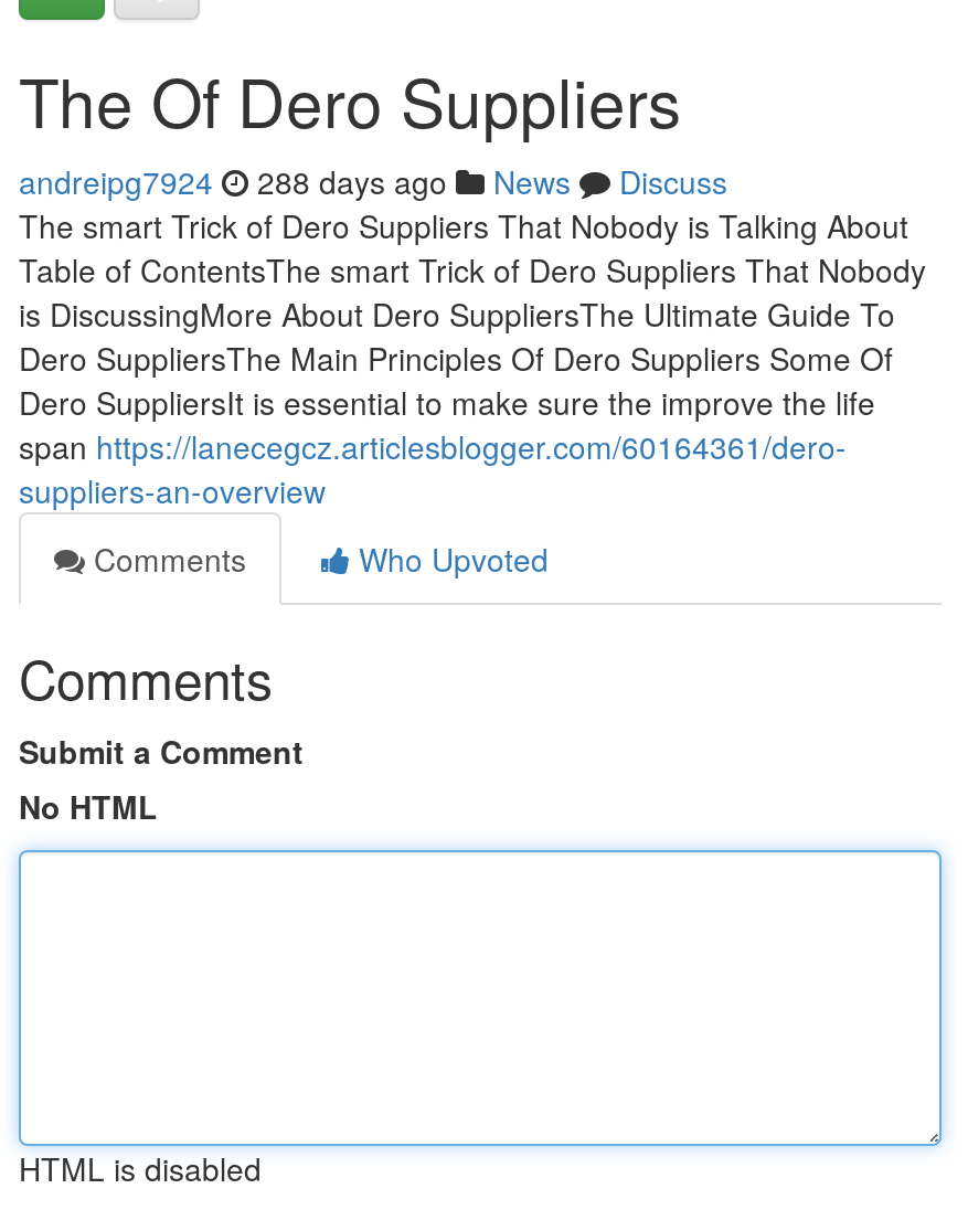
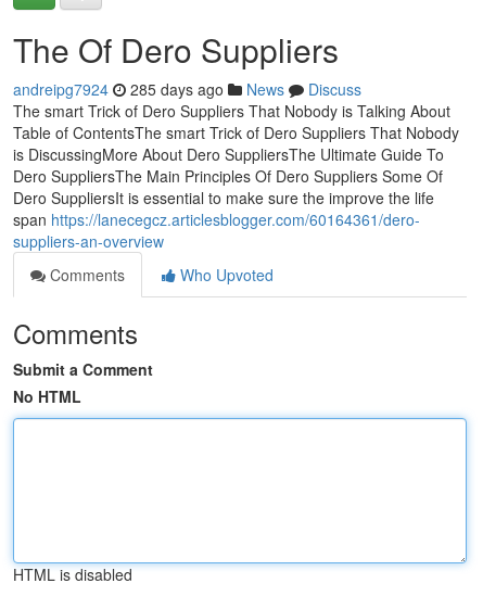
[19,159,727,203] andreipg7924 288 days ago News Discuss -> [13,78,361,100] andreipg7924 285 days ago News Discuss

